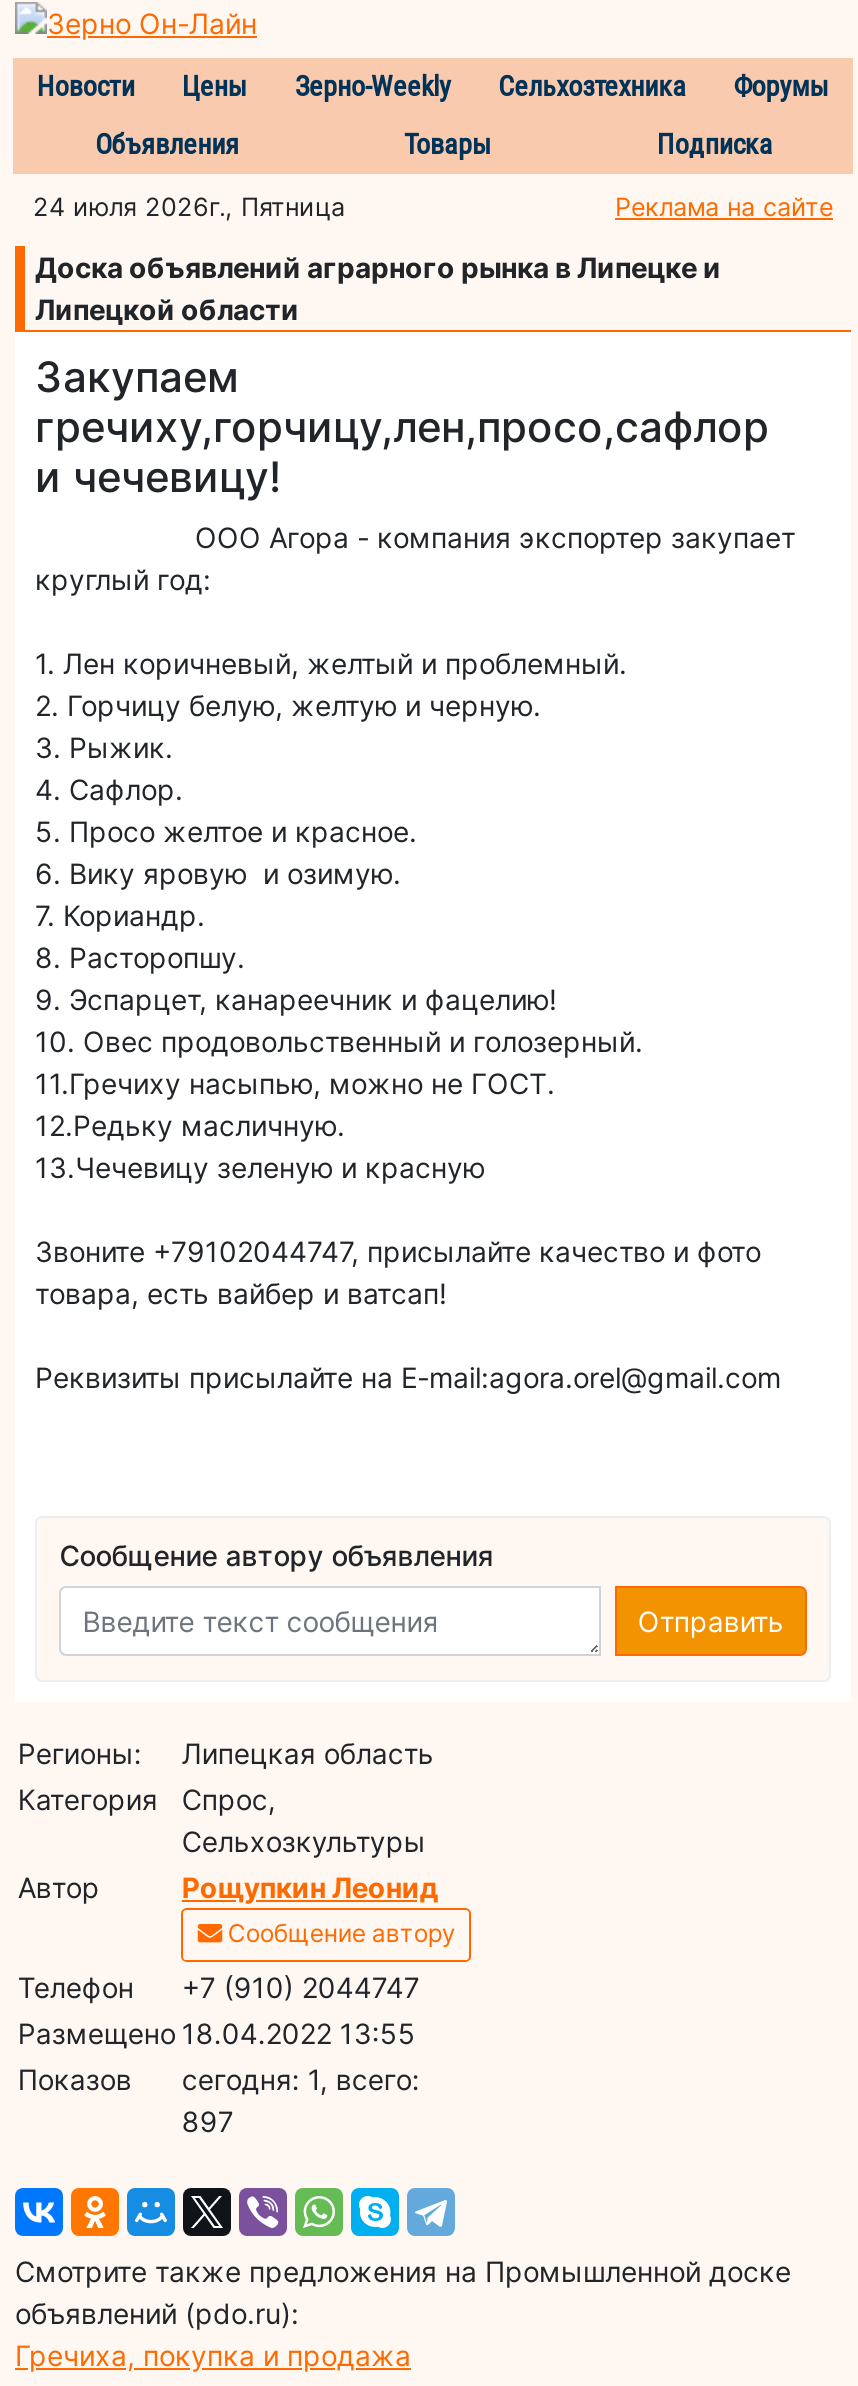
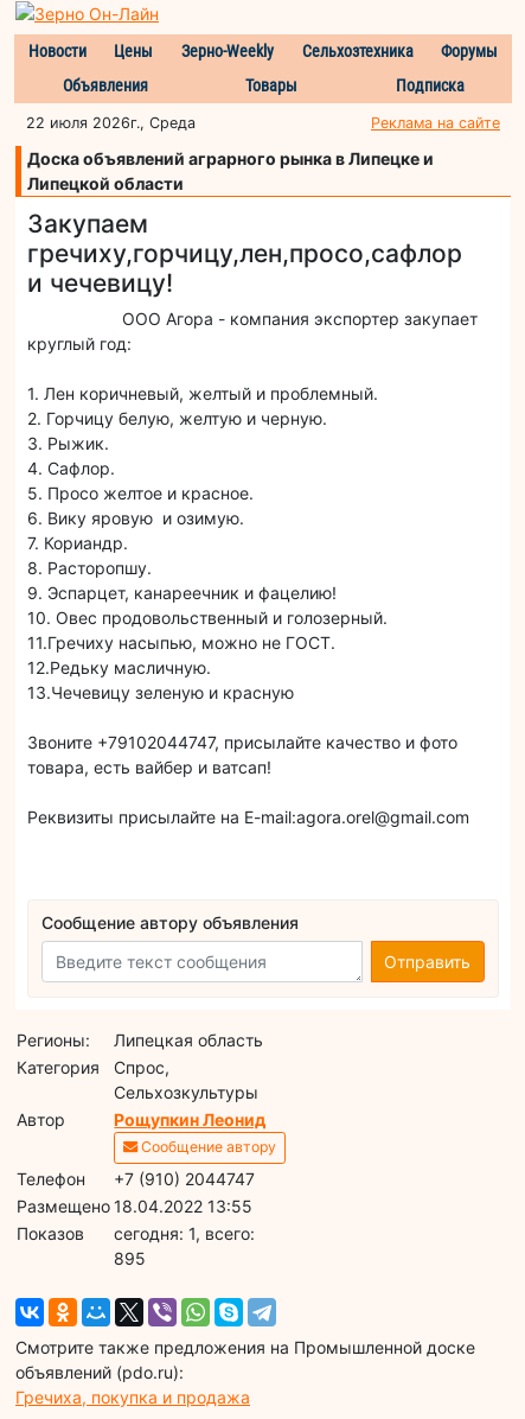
[33,191,345,221] 24 июля 2026г., Пятница -> [26,114,196,131] 22 июля 2026г., Среда
[182,2103,234,2137] 897 -> [114,1248,146,1268] 895

